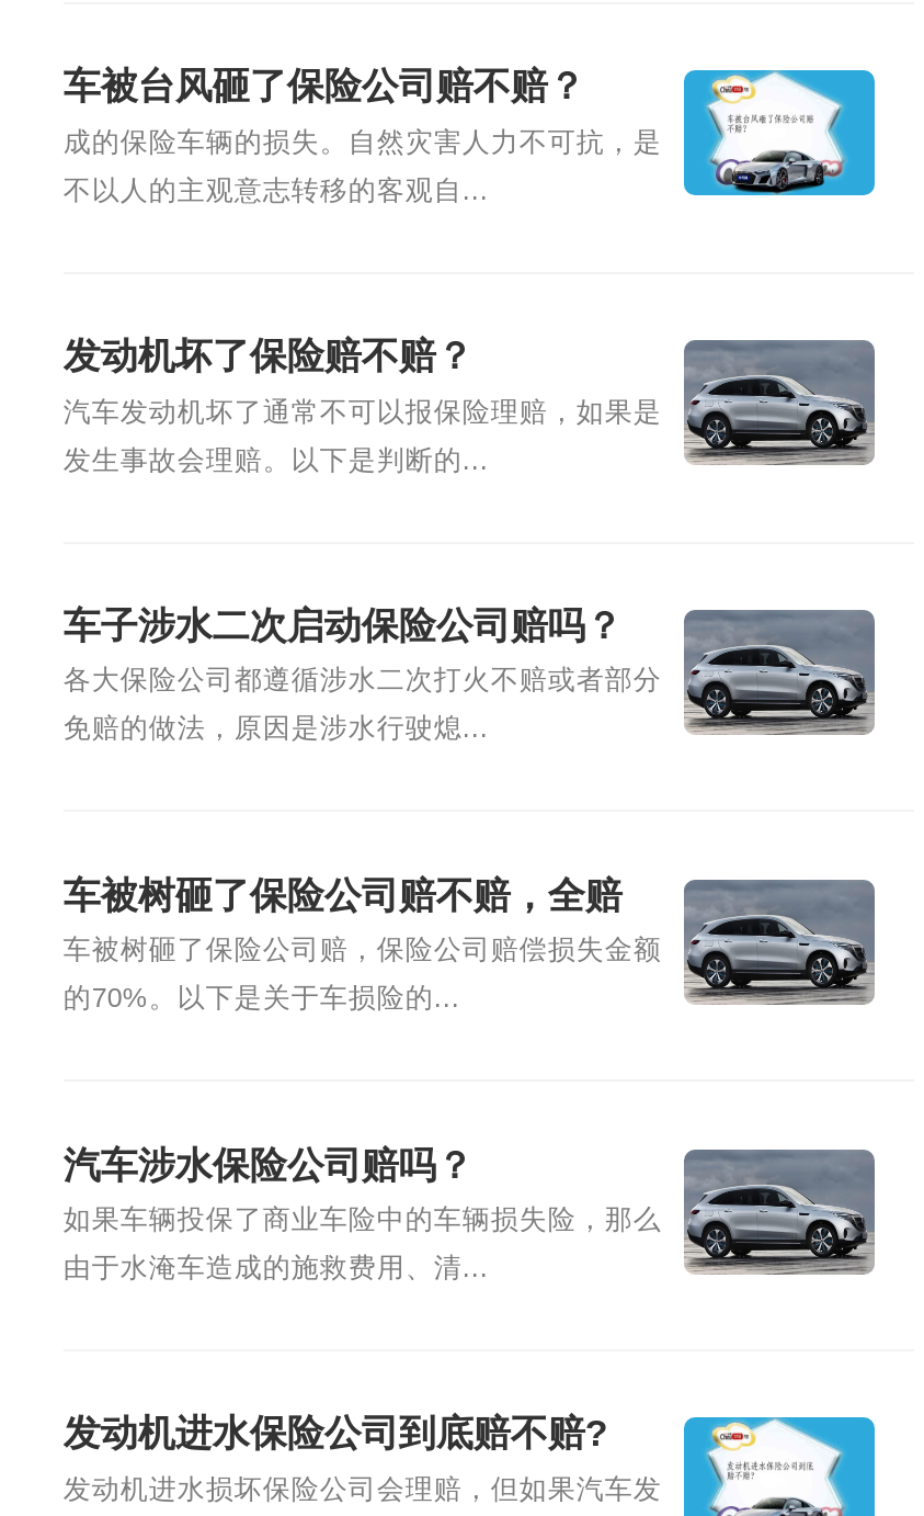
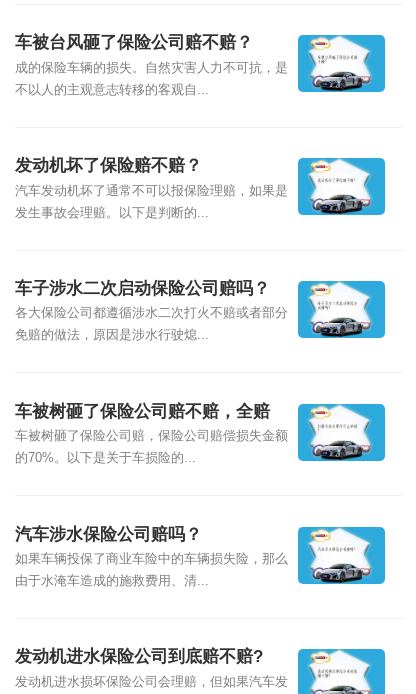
[682,340,877,467] [image] -> [297,157,386,216] [image]
[682,610,877,737] [image] -> [297,280,386,339] [image]
[682,880,877,1007] [image] -> [297,403,386,462] [image]
[682,1150,877,1277] [image] -> [297,526,386,585] [image]

